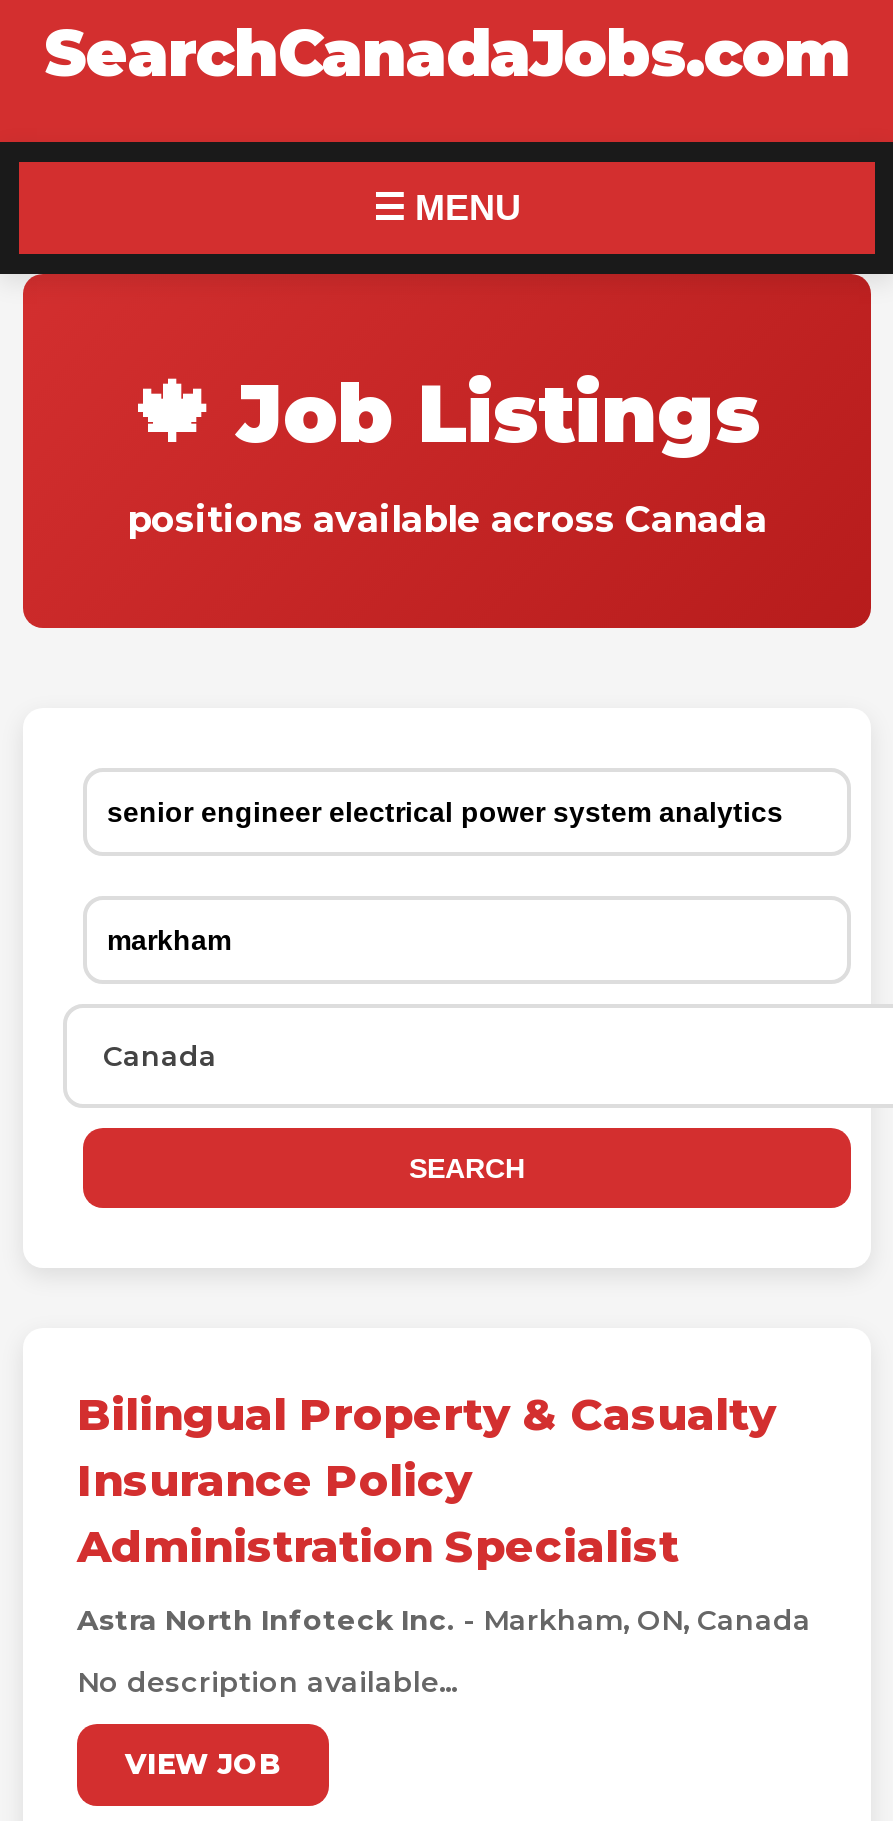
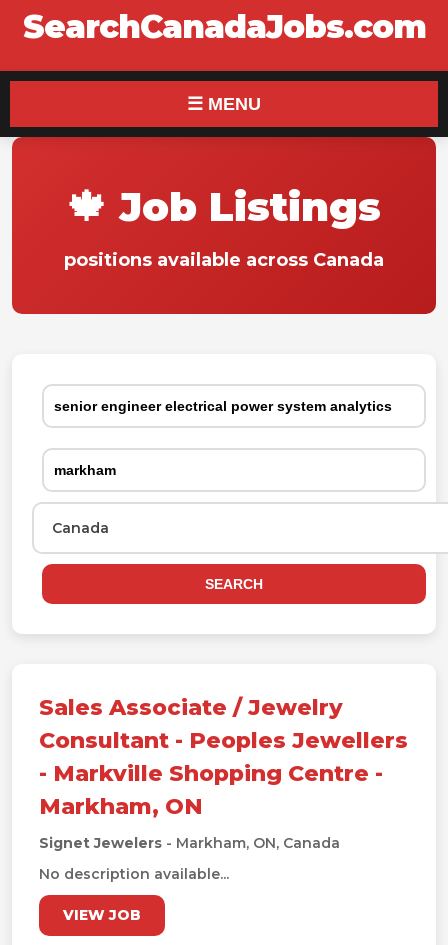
[77,1388,777,1574] Bilingual Property & Casualty | Insurance Policy | Administration Specialist -> [39,694,408,820] Sales Associate / Jewelry | Consultant - Peoples Jewellers | - Markville Shopping Centre - | Markham, ON
[77,1602,811,1638] Astra North Infoteck Inc. - Markham, ON, Canada -> [39,834,340,852] Signet Jewelers - Markham, ON, Canada

